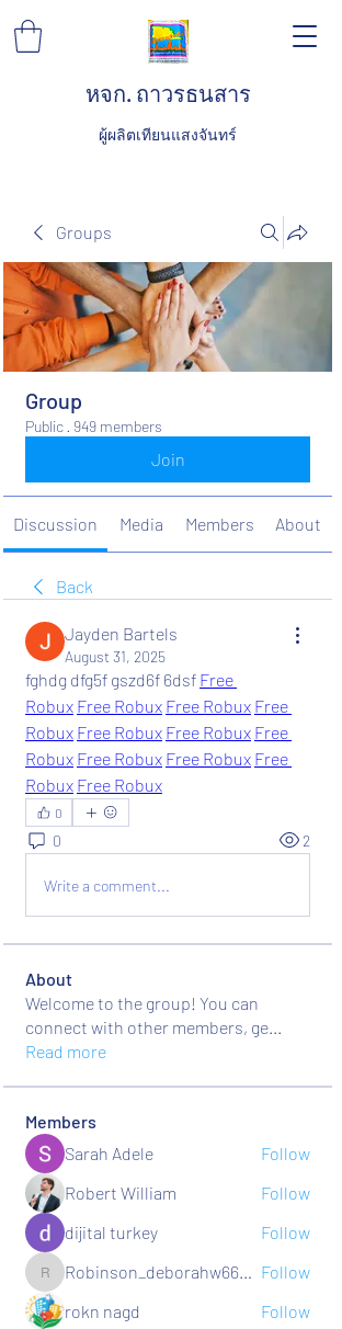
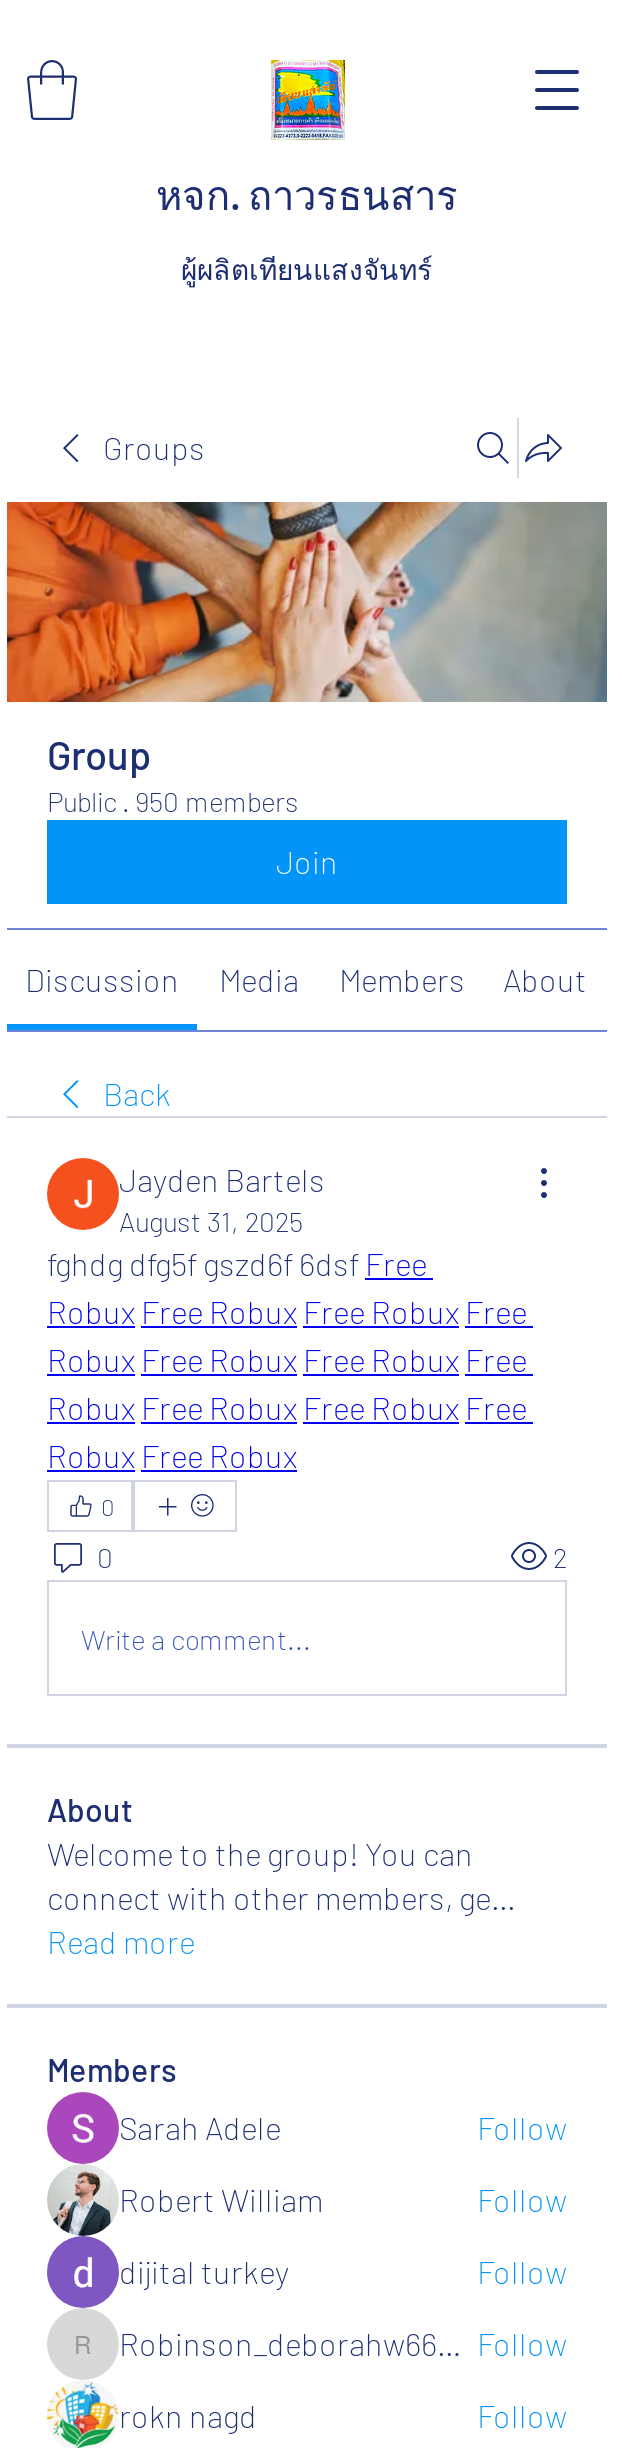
[25,417,162,435] Public 949 members -> [47,784,299,818] Public 950 members

